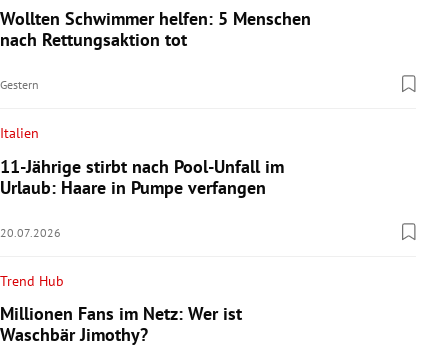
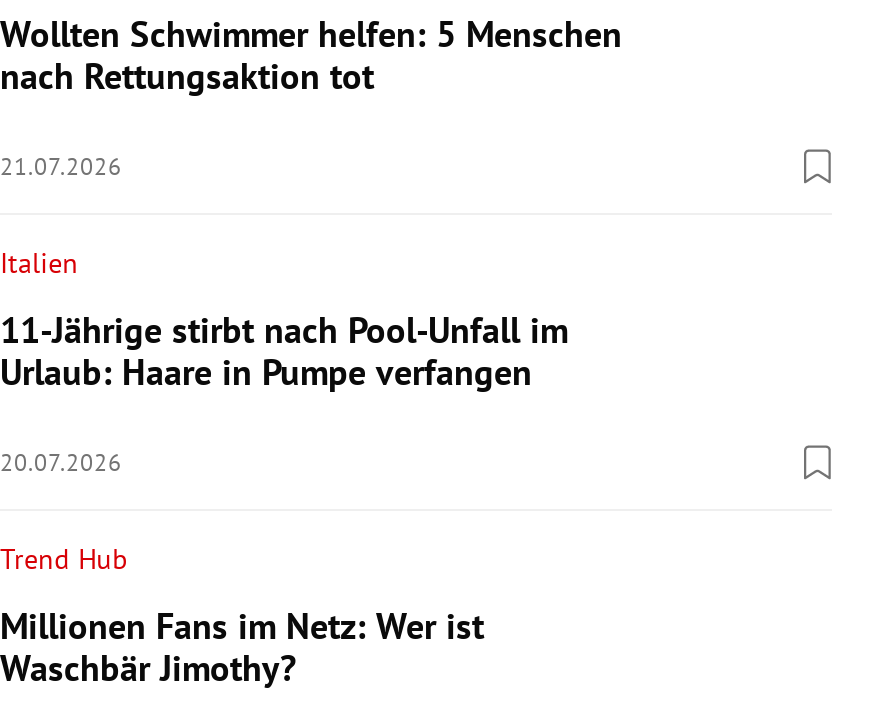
[0,77,39,92] Gestern -> [0,151,122,181] 21.07.2026

